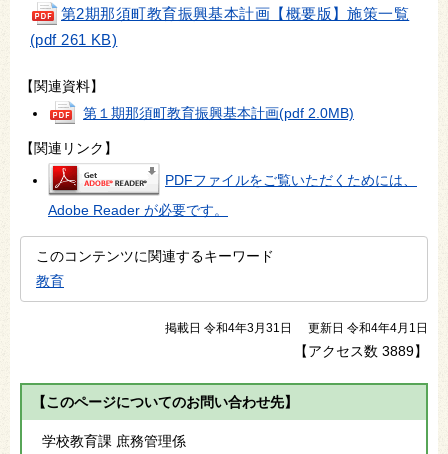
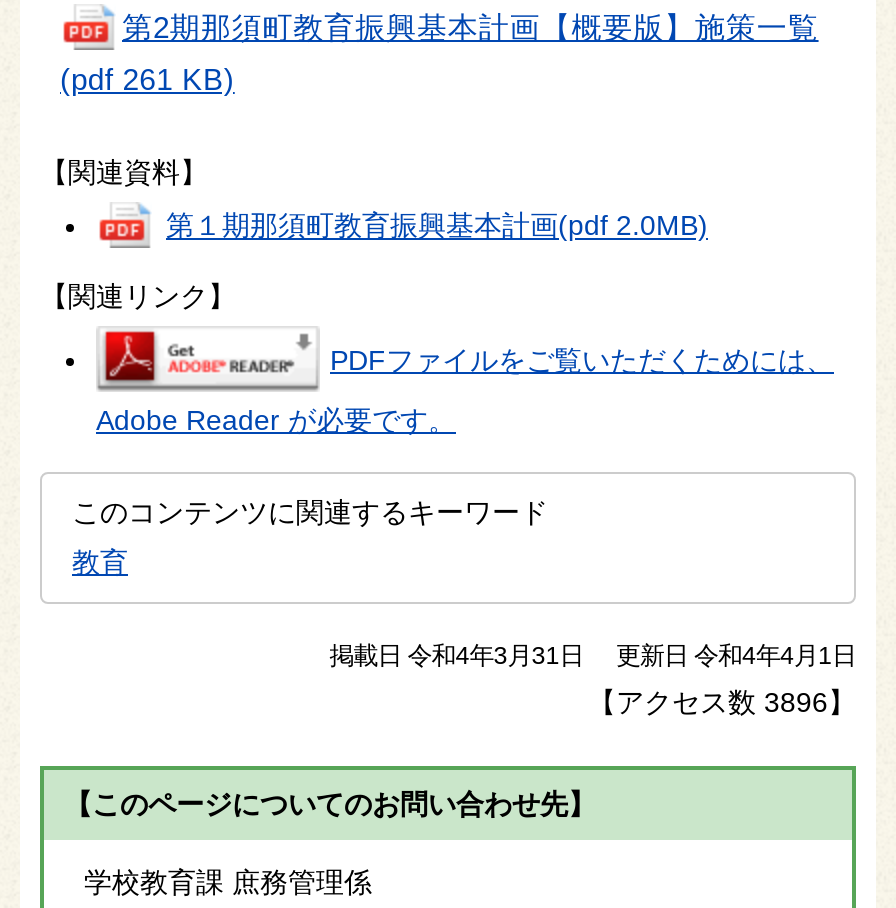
[294,343,428,359] 【アクセス数3889】 -> [588,686,856,718] 【アクセス数3896】

